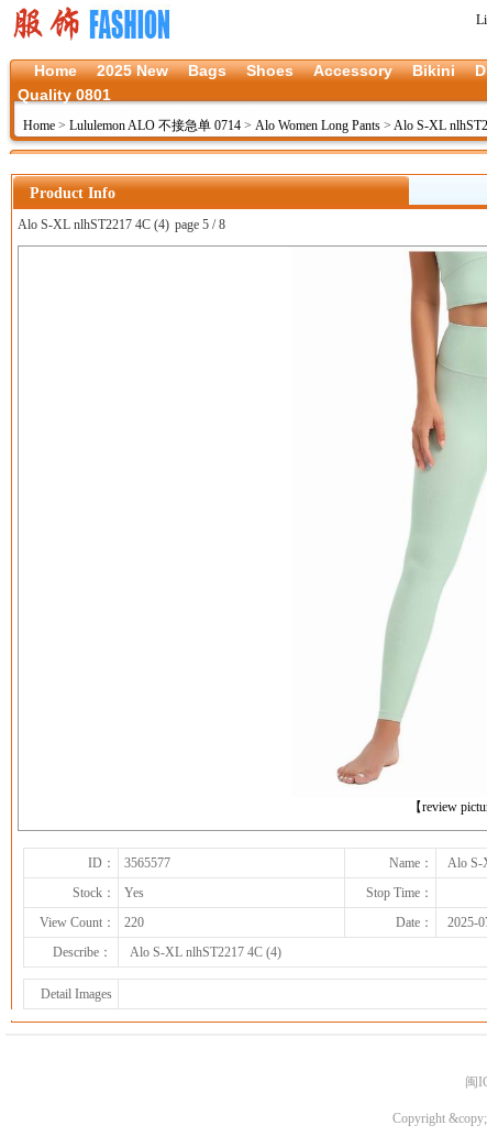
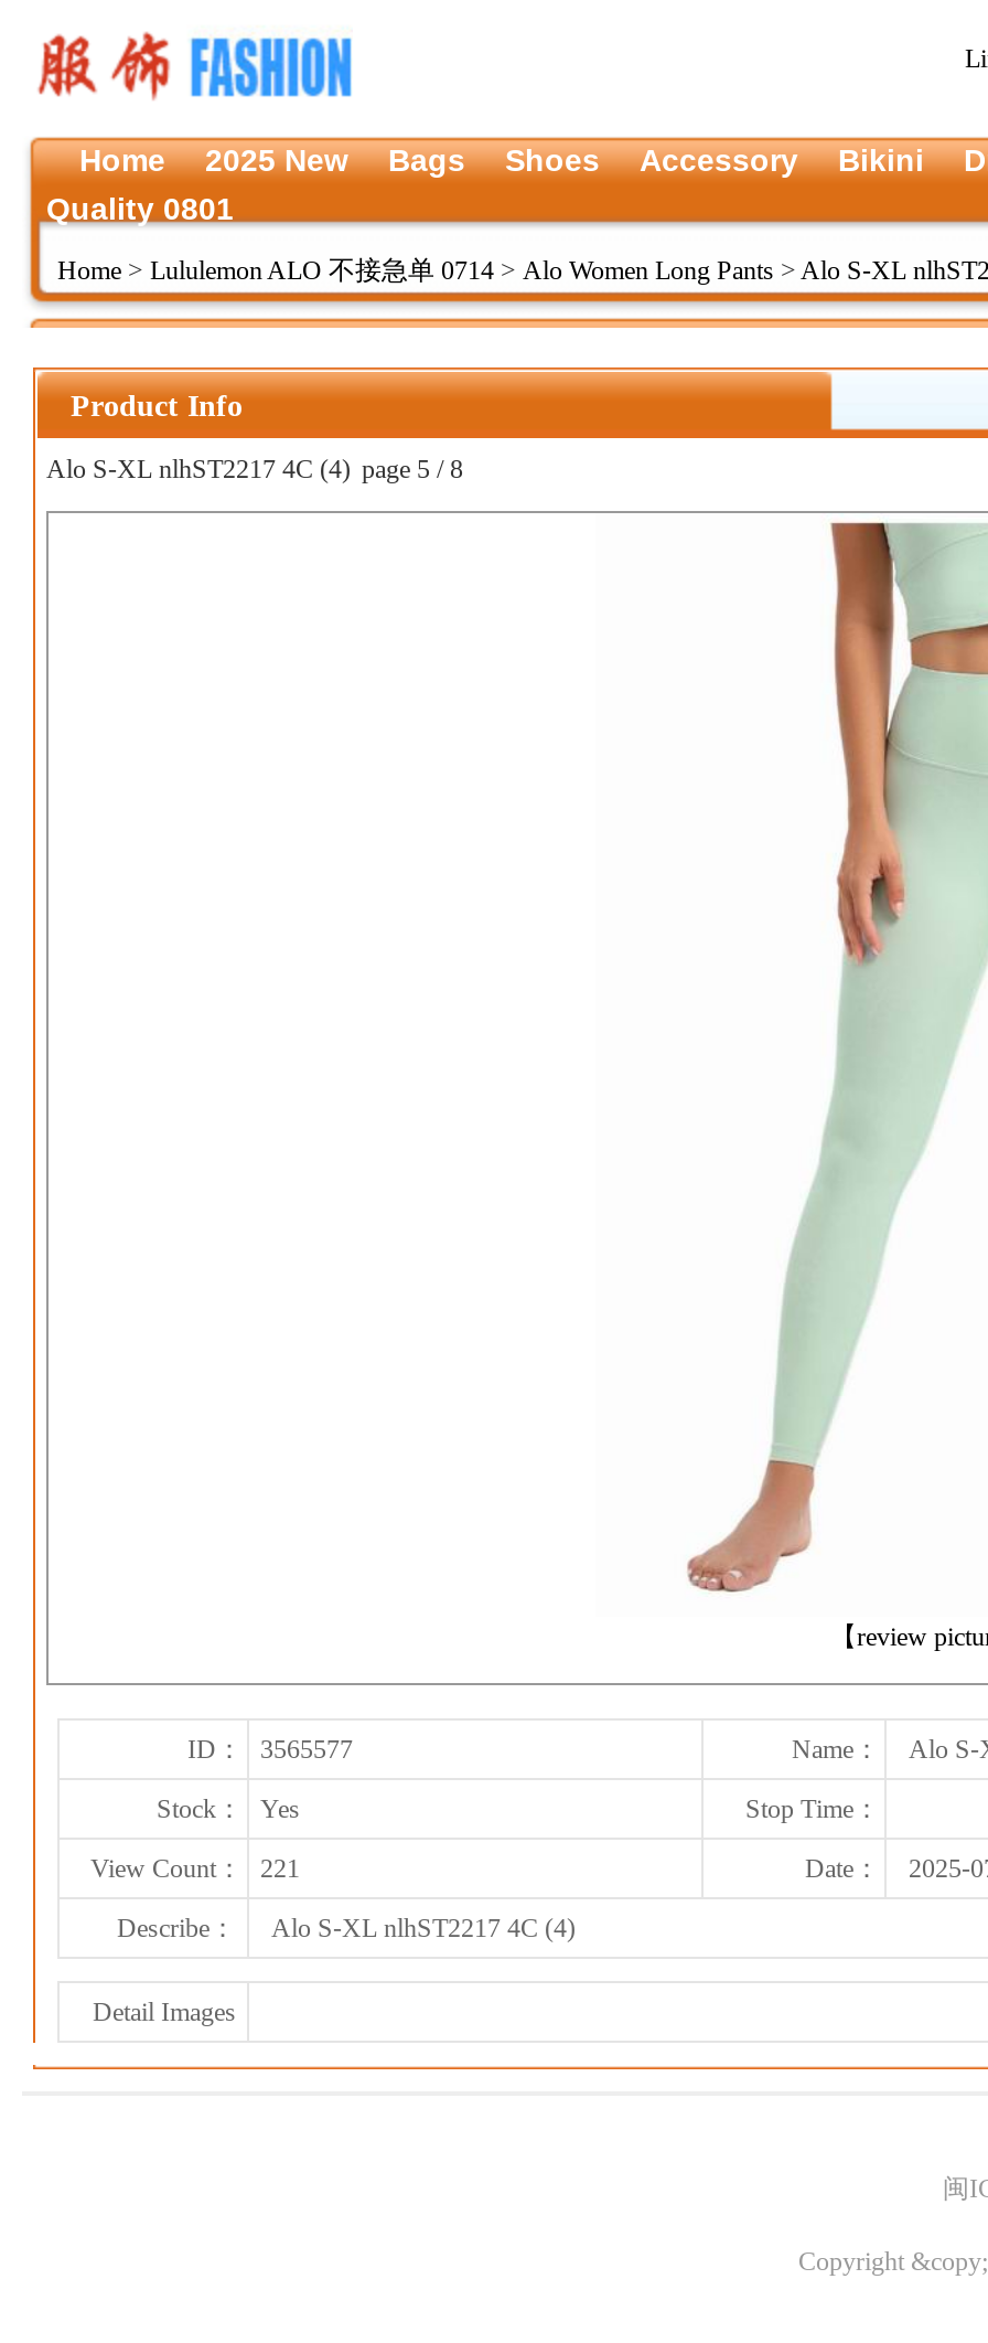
[40,915,144,930] View Count： 220 -> [90,1853,300,1884] View Count： 221

